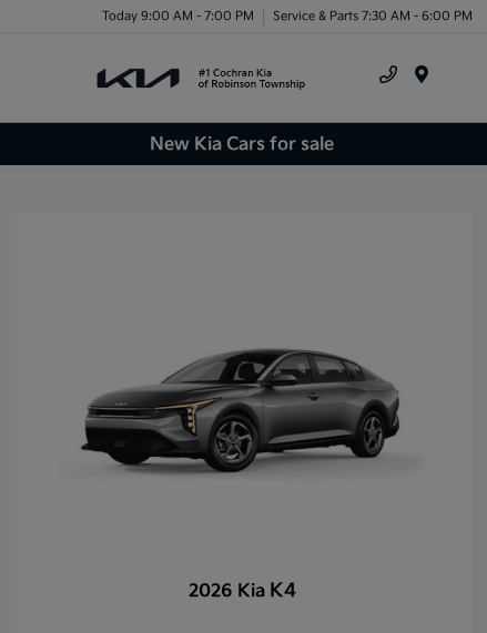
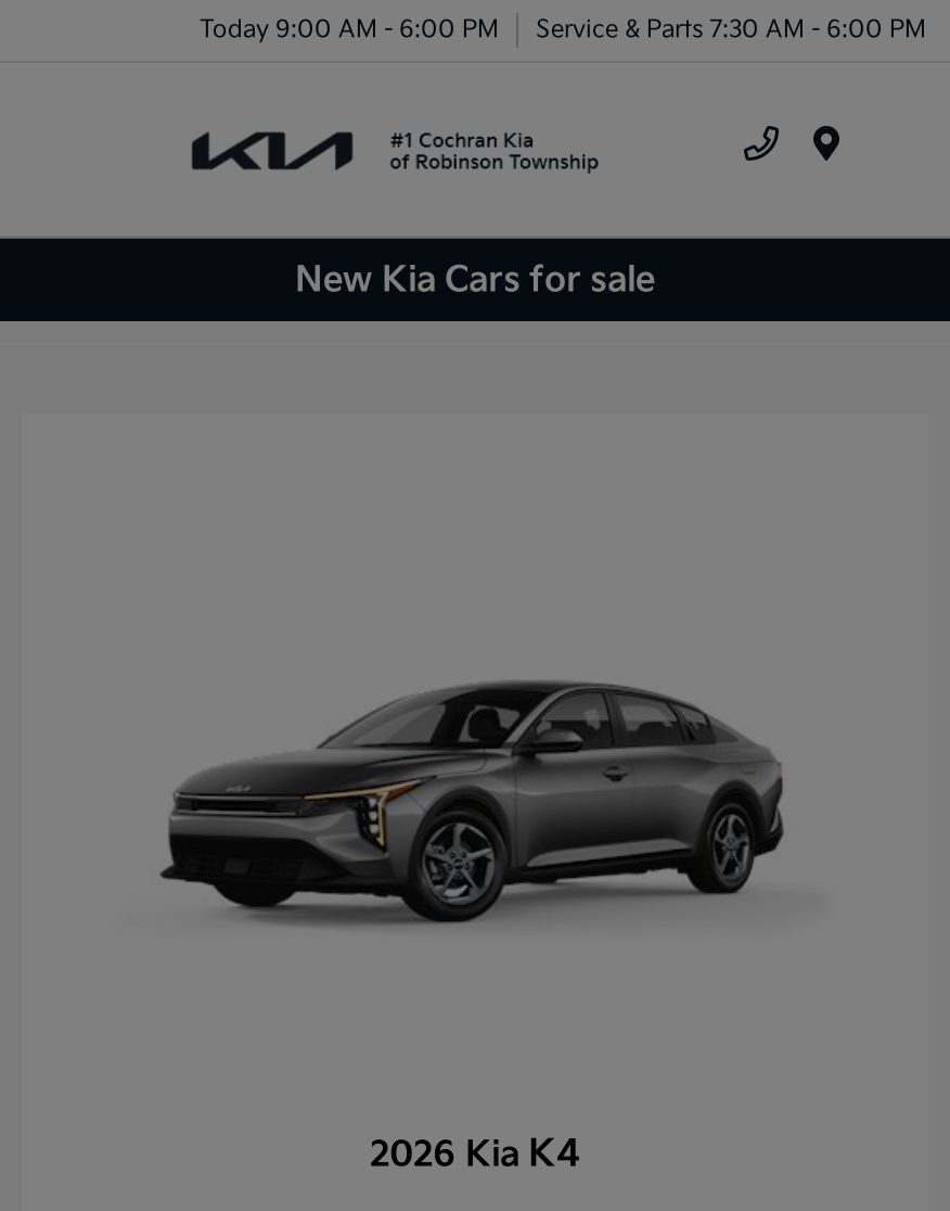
[102,8,473,23] Today 9:00 AM - 7:00 PM Service & Parts 7:30 AM - 6:00 PM -> [200,14,926,42] Today 9:00 AM - 6:00 PM Service & Parts 7:30 AM - 6:00 PM

